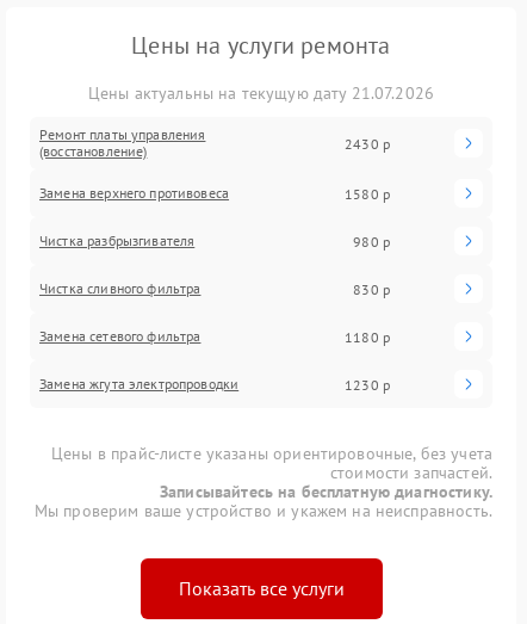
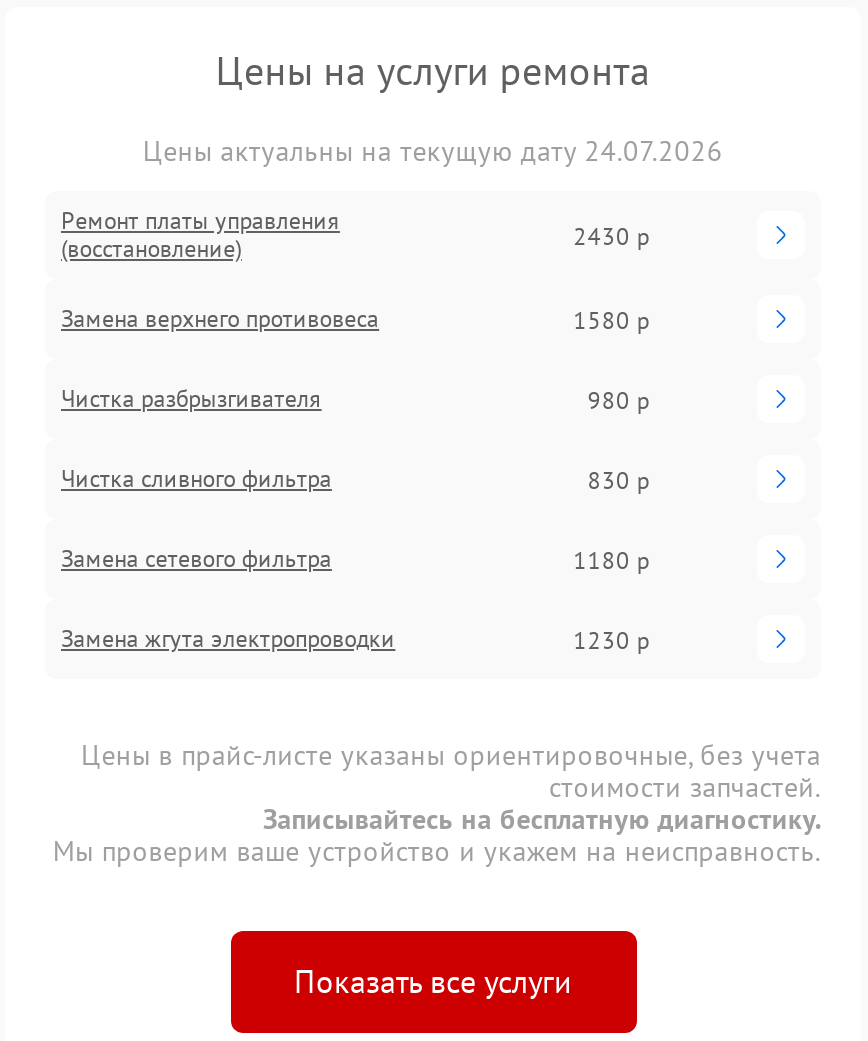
[88,82,434,104] Цены актуальны на текущую дату 21.07.2026 -> [143,133,723,169] Цены актуальны на текущую дату 24.07.2026

